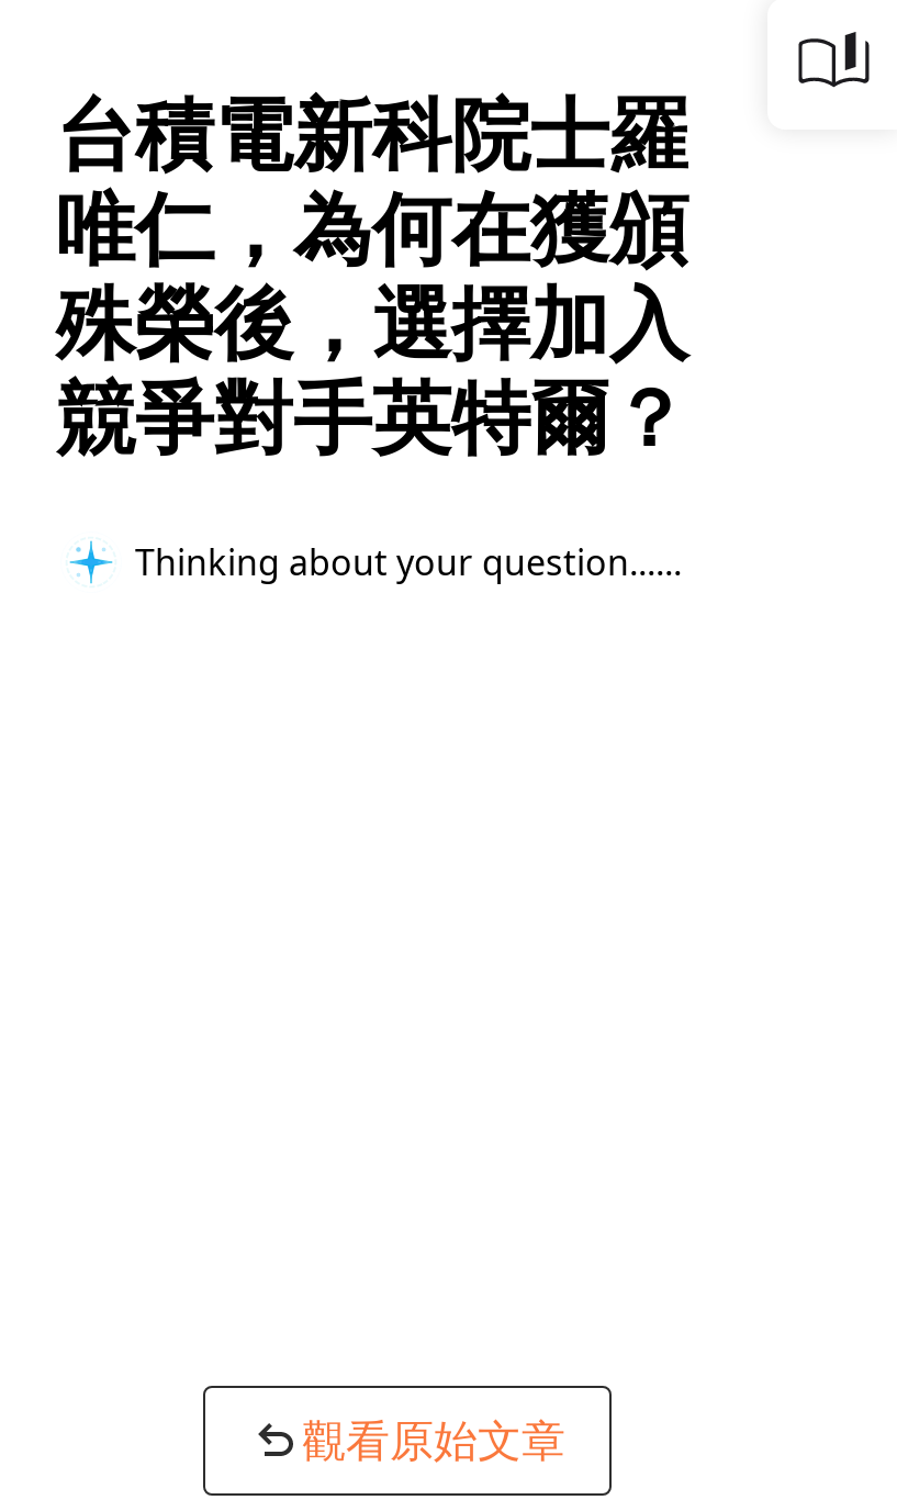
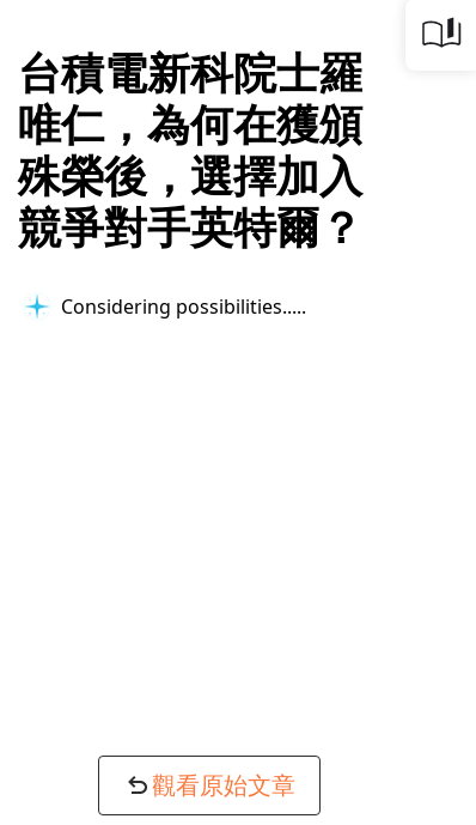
[135,537,655,585] Thinking about your question... -> [61,293,297,319] Considering possibilities...

